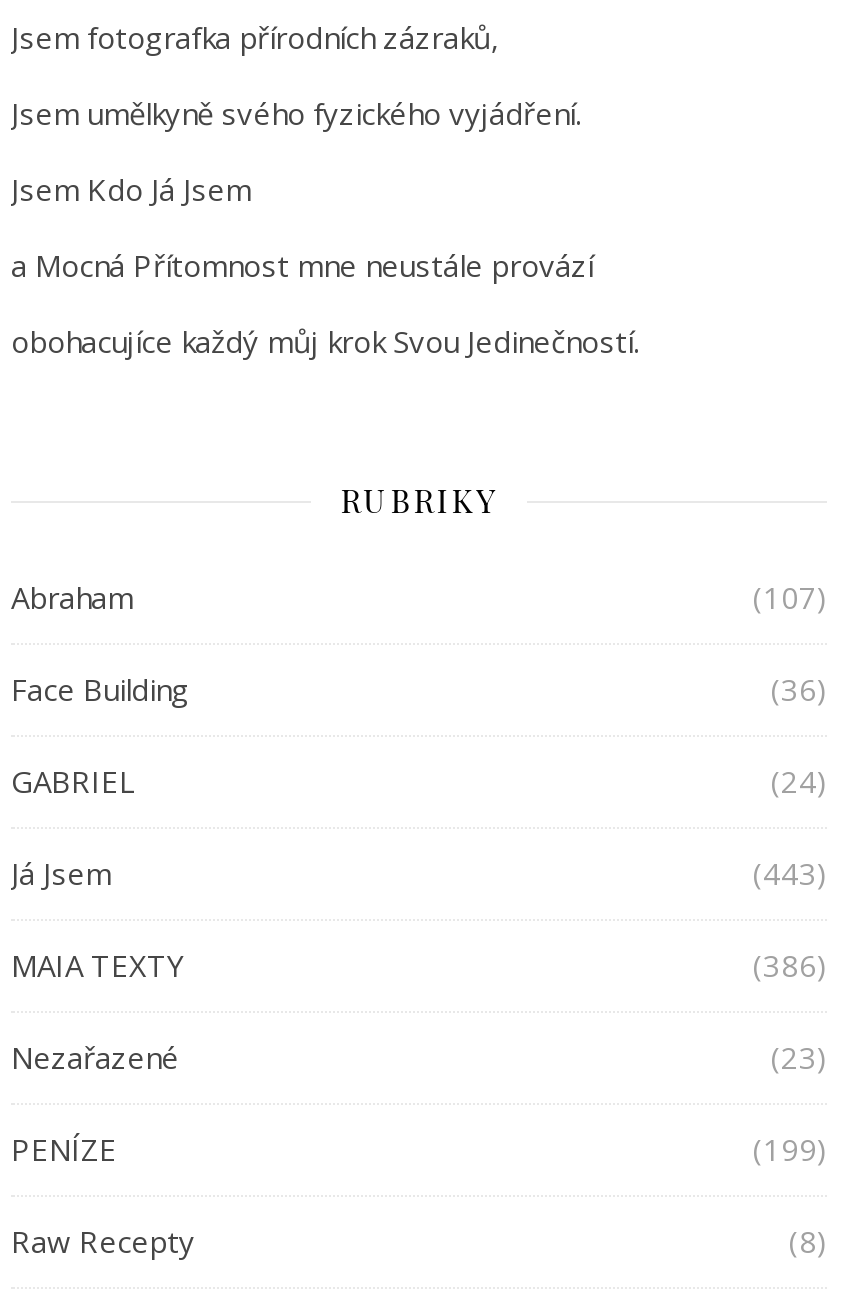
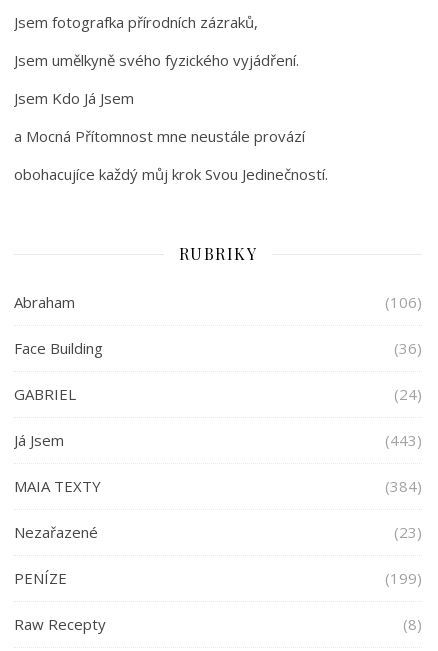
[753,577,827,617] (107) -> [385,292,422,312] (106)
[753,945,827,985] (386) -> [385,476,422,496] (384)

